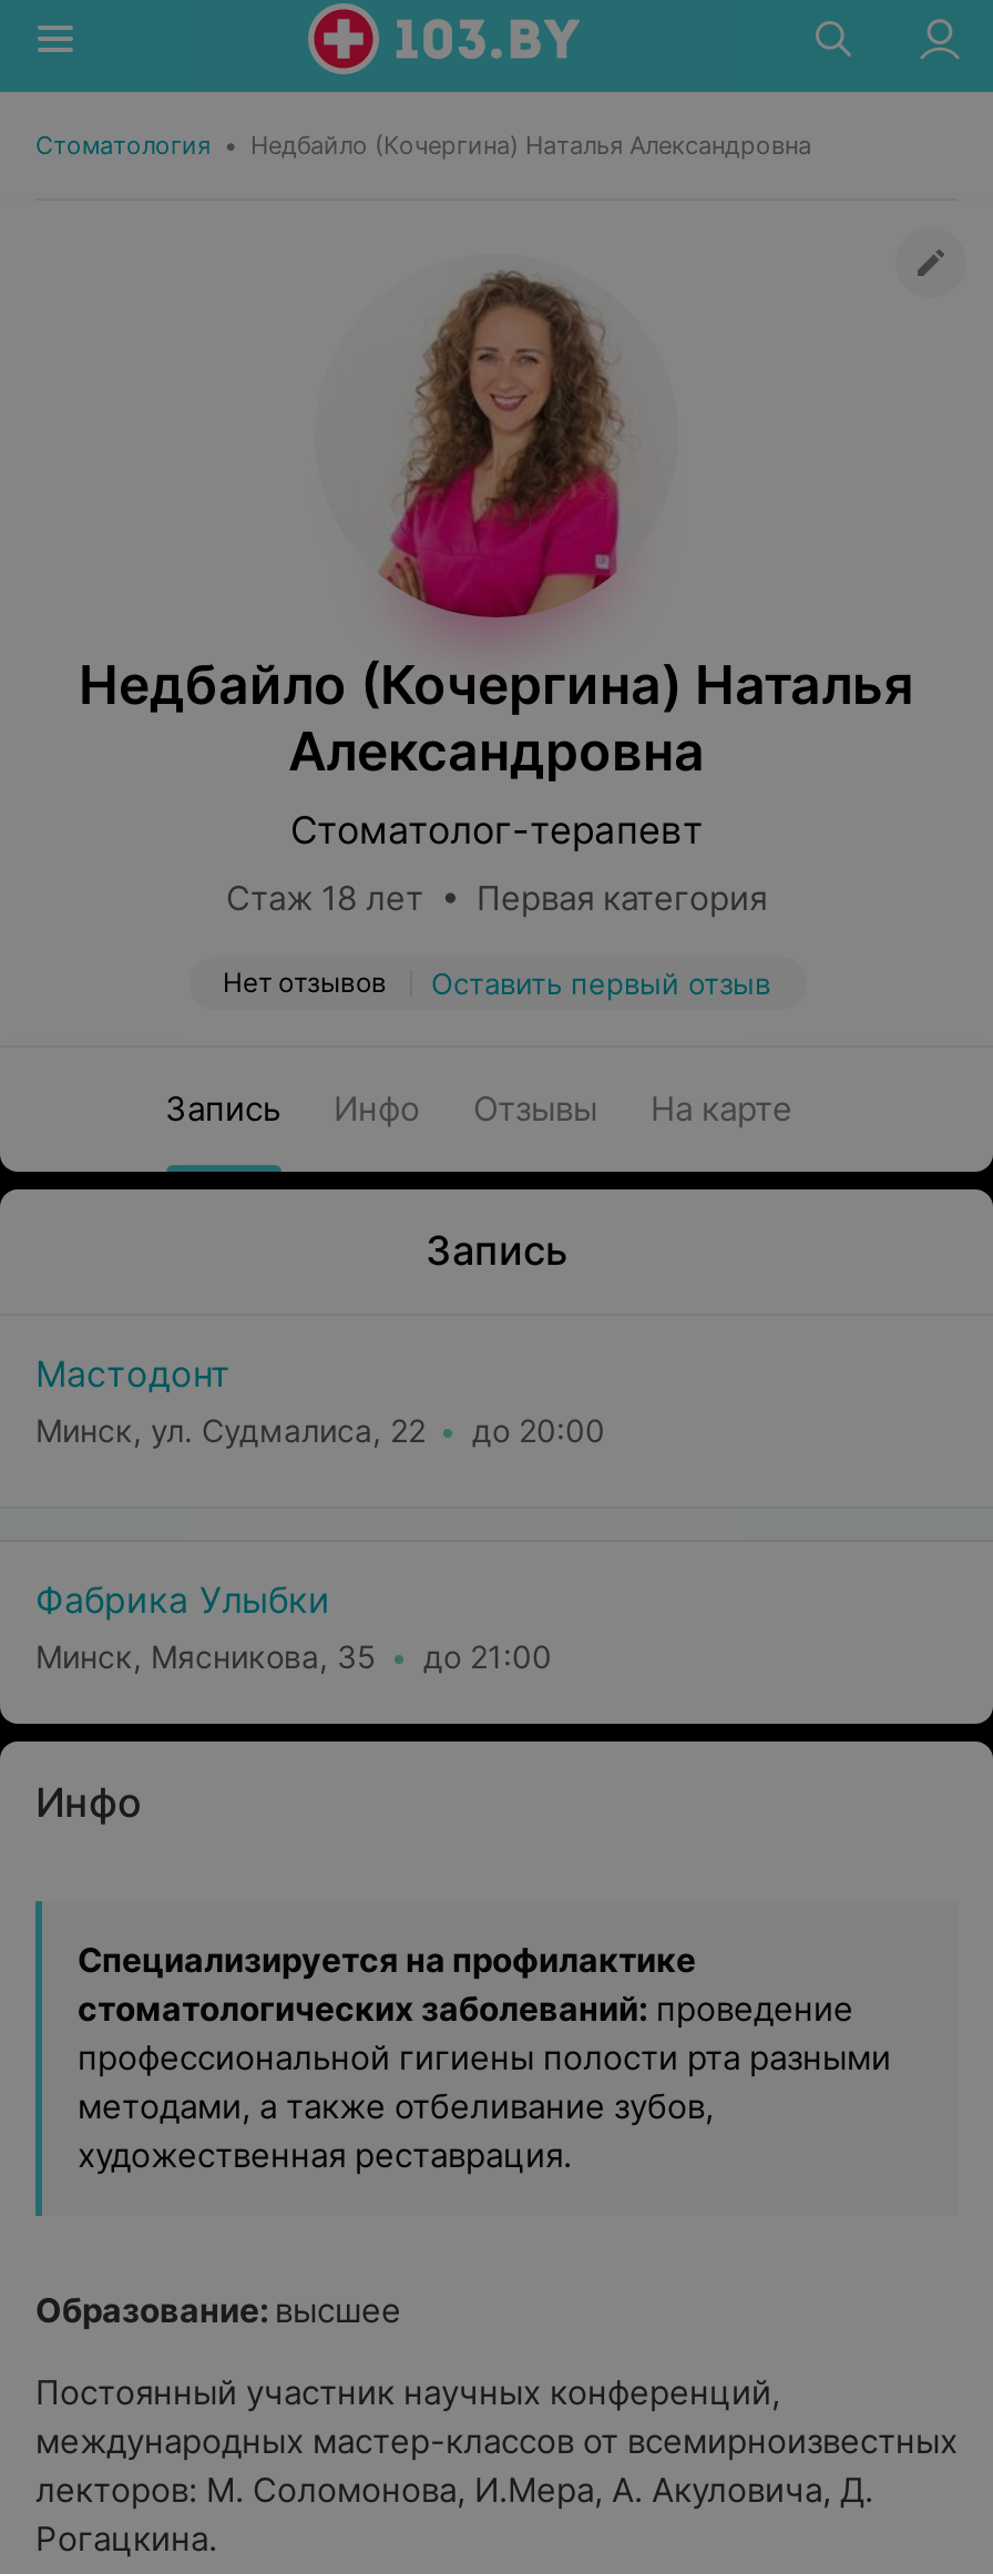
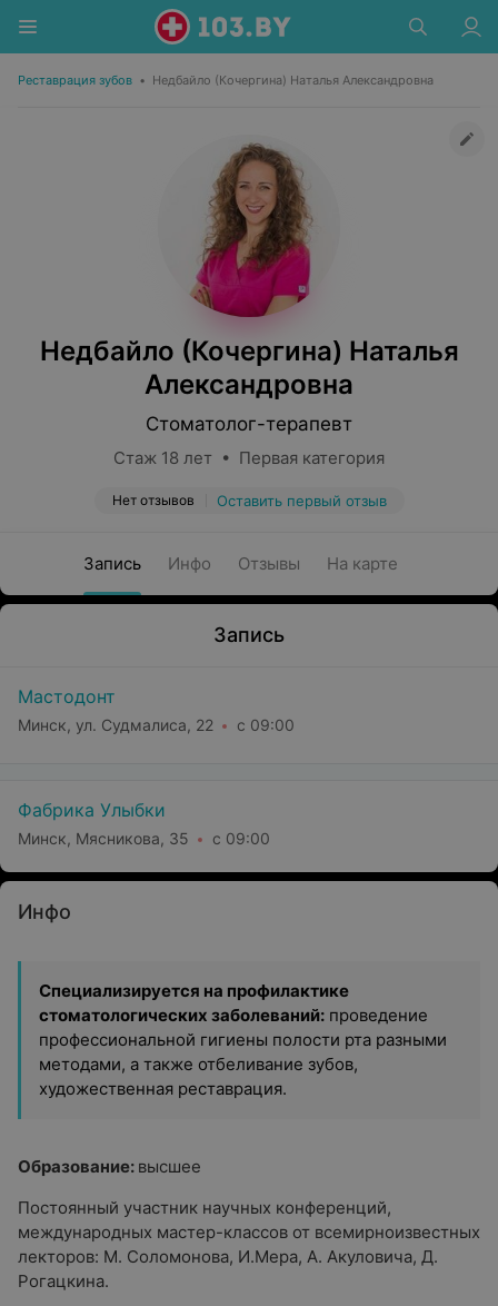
[35,130,811,161] Стоматология • Недбайло (Кочергина) Наталья Александровна -> [18,72,434,88] Реставрация зубов • Недбайло (Кочергина) Наталья Александровна
[35,1411,605,1449] Минск, ул. Судмалиса, 22 до 20:00 -> [18,715,295,734] Минск, ул. Судмалиса, 22 с 09:00
[35,1637,552,1675] Минск, Мясникова, 35 до 21:00 -> [18,829,270,848] Минск, Мясникова, 35 с 09:00

